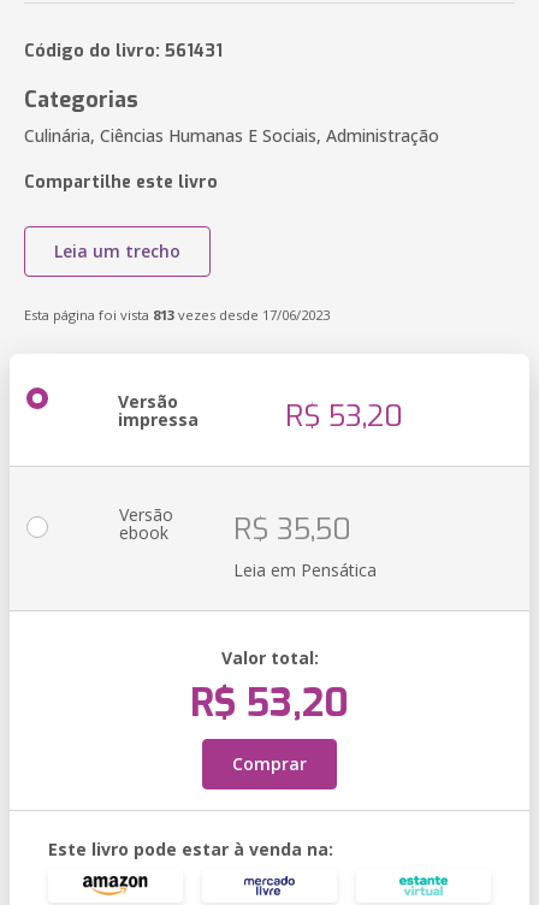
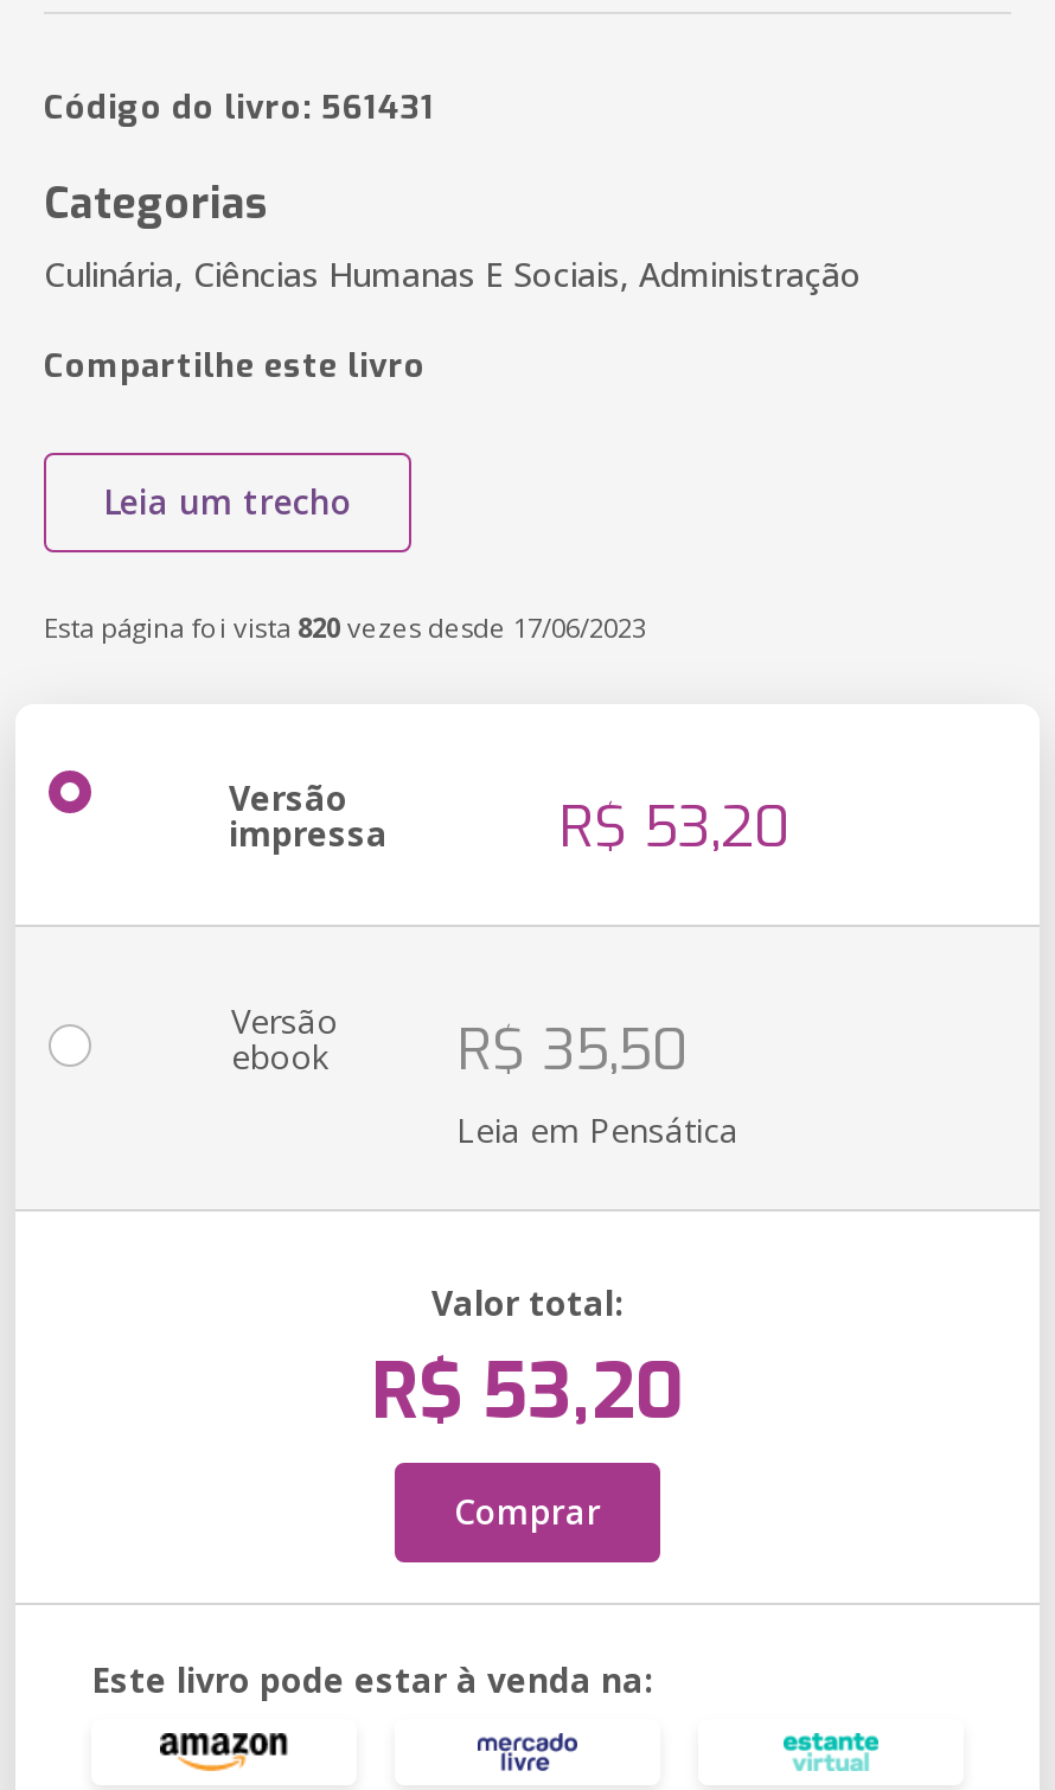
[24,306,330,324] Esta página foi vista 813 vezes desde 17/06/2023 -> [44,609,646,645] Esta página foi vista 820 vezes desde 17/06/2023

